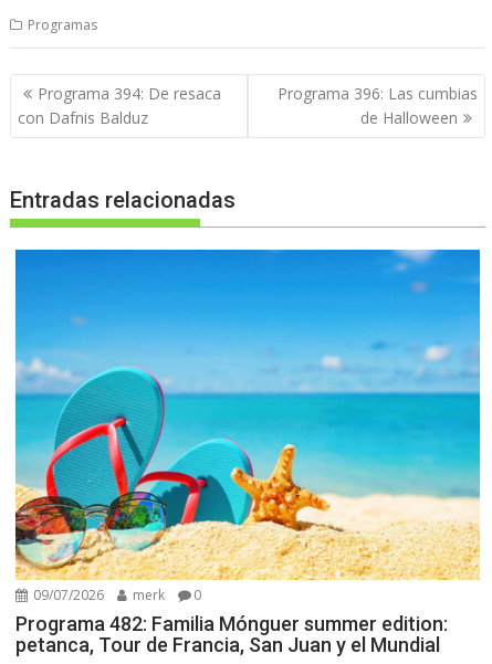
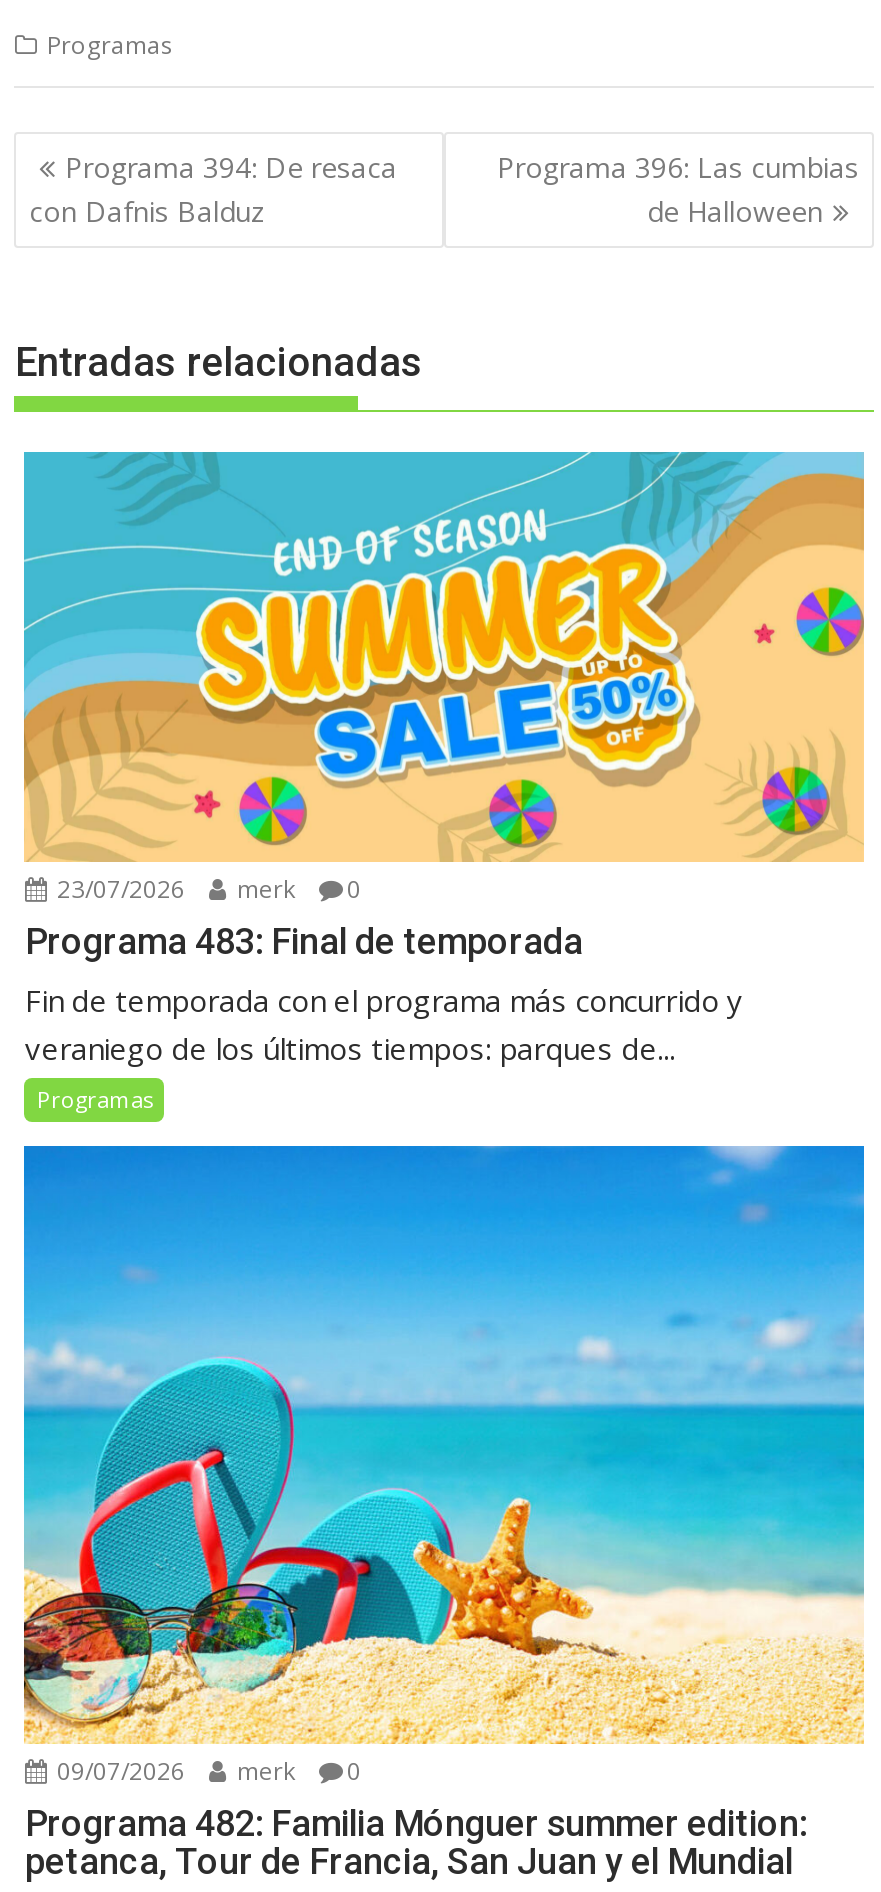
none -> [22,451,866,1114] [image] | 23/07/2026 | merk | 0 | Programa 483: Final de temporada | Fin de temporada con el programa más concurrido y | veraniego de los últimos tiempos: parques de... | Programas

